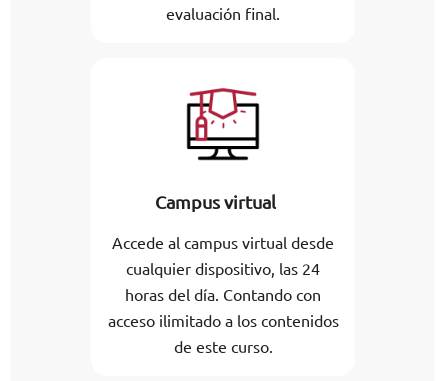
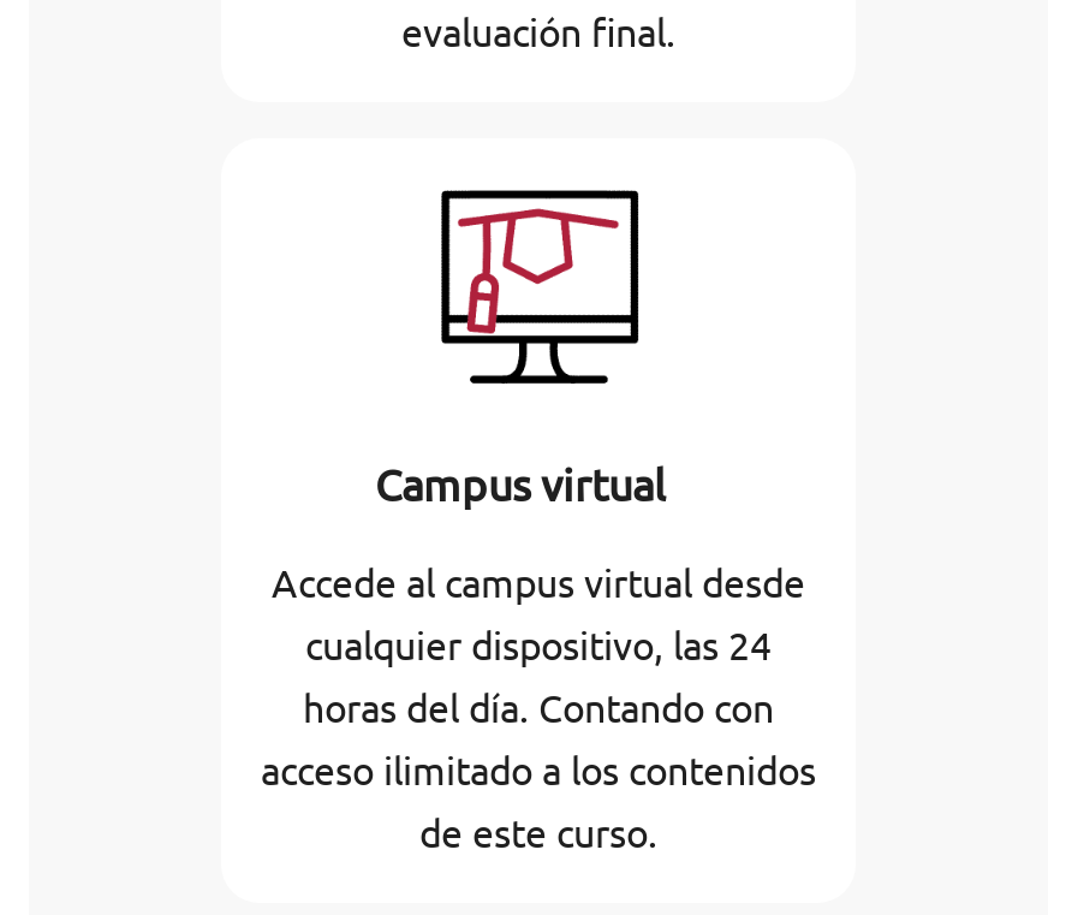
[182,79,265,161] [image] -> [437,186,642,386] [image]

